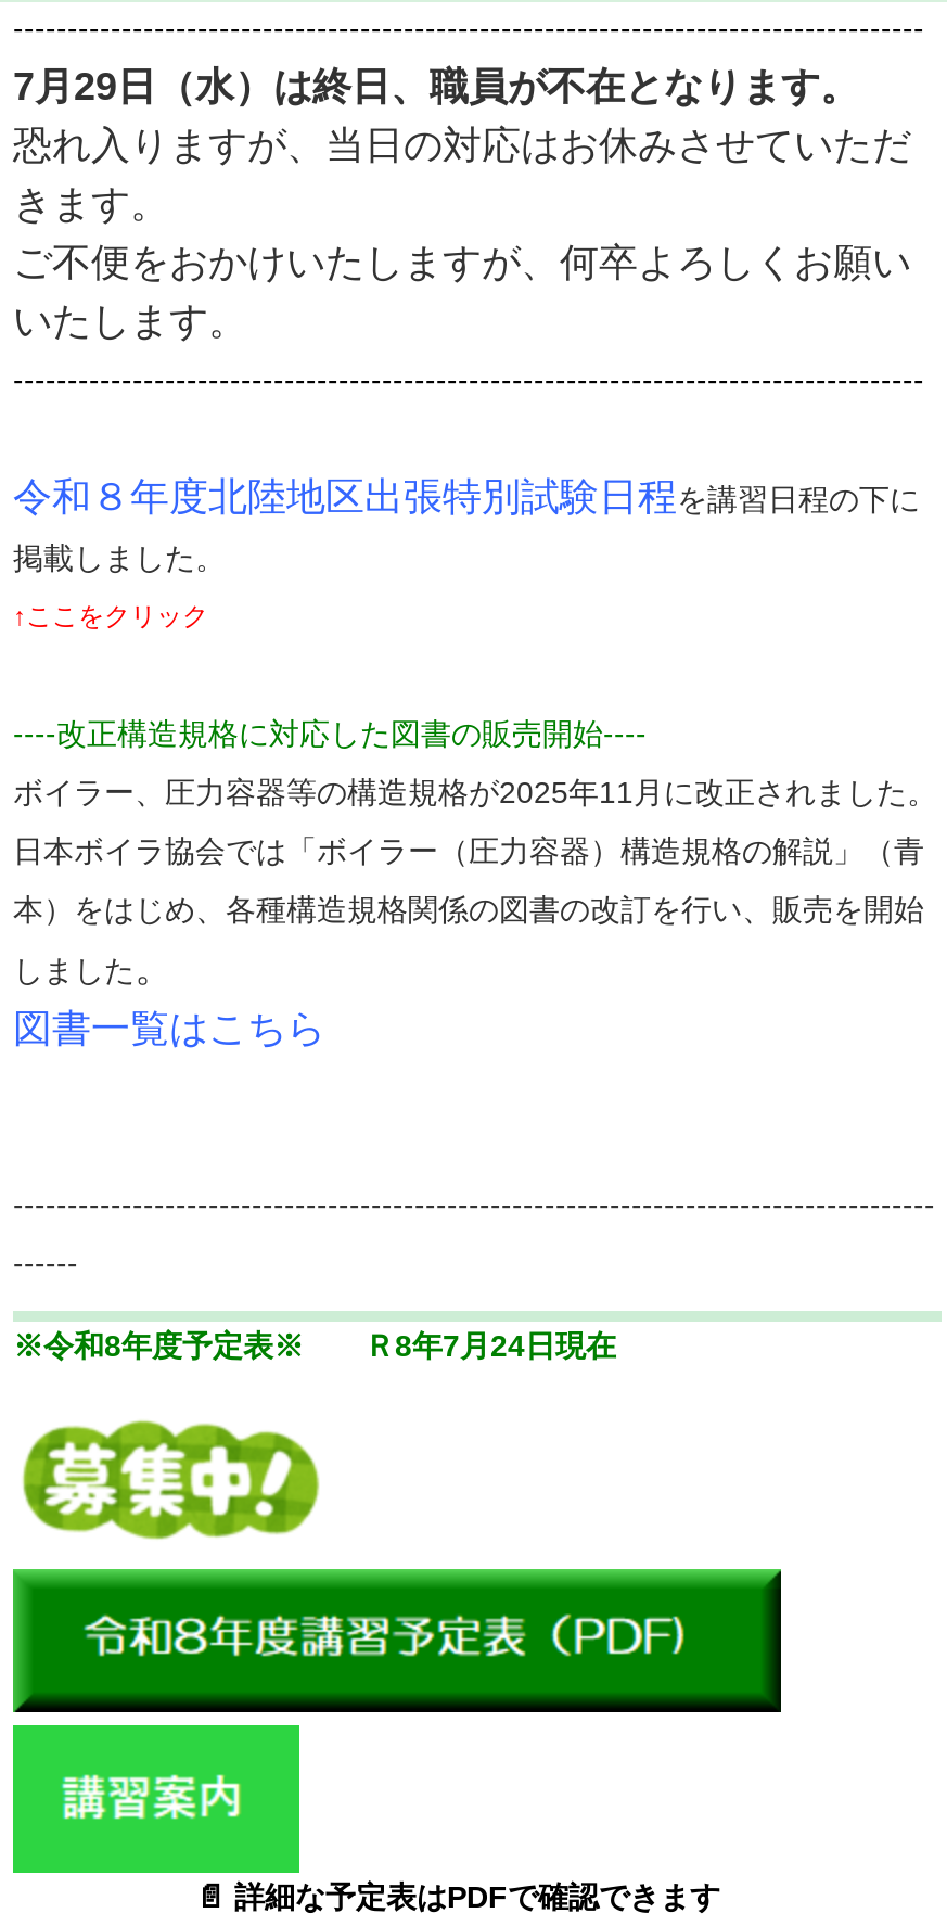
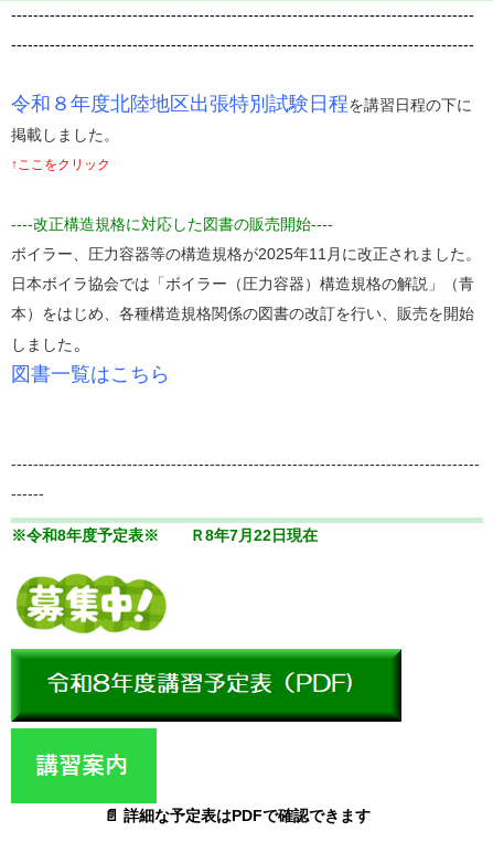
[13,65,911,343] 7月29日（水）は終日、職員が不在となります。 | 恐れ入りますが、当日の対応はお休みさせていただ | きます。 | ご不便をおかけいたしますが、何卒よろしくお願い | いたします。 -> none
[13,1328,616,1363] ※令和8年度予定表※ Ｒ8年7月24日現在 -> [11,526,318,544] ※令和8年度予定表※ Ｒ8年7月22日現在

